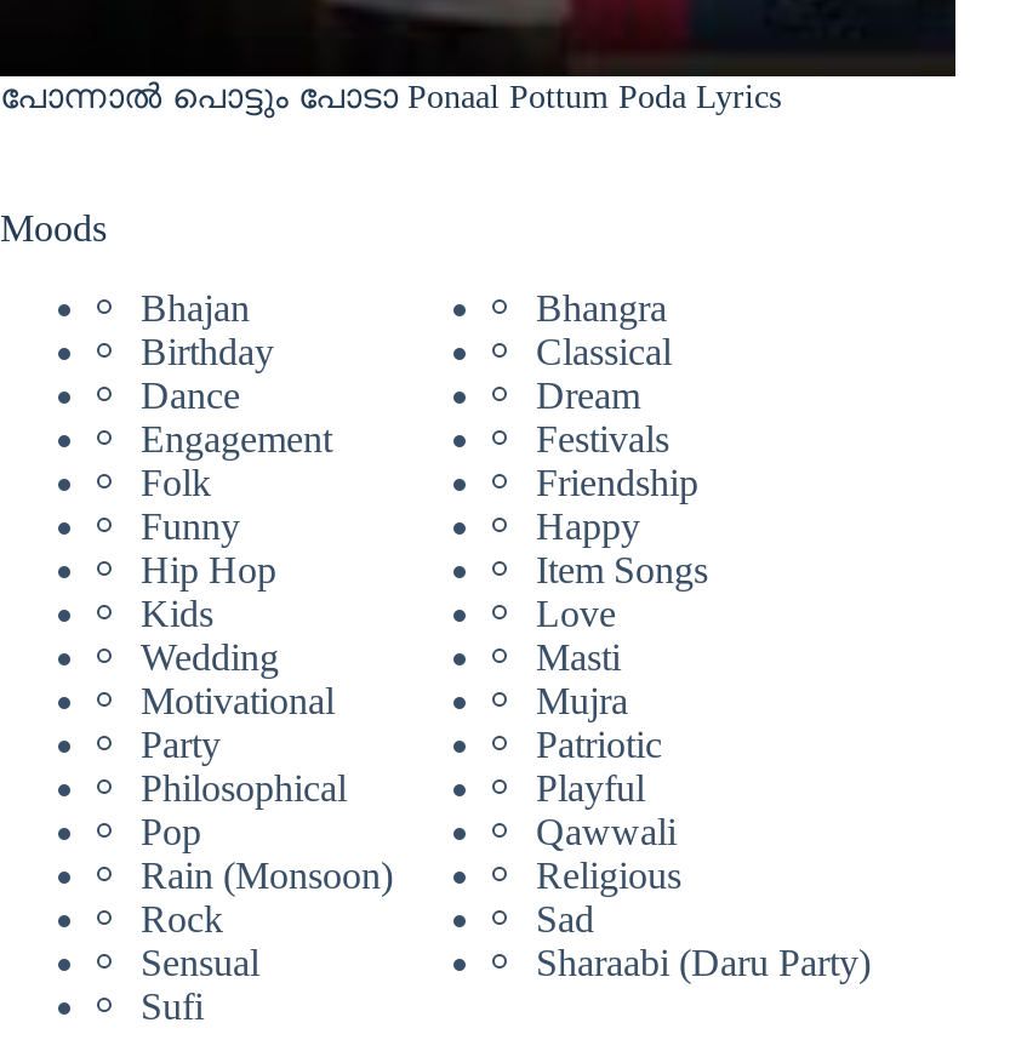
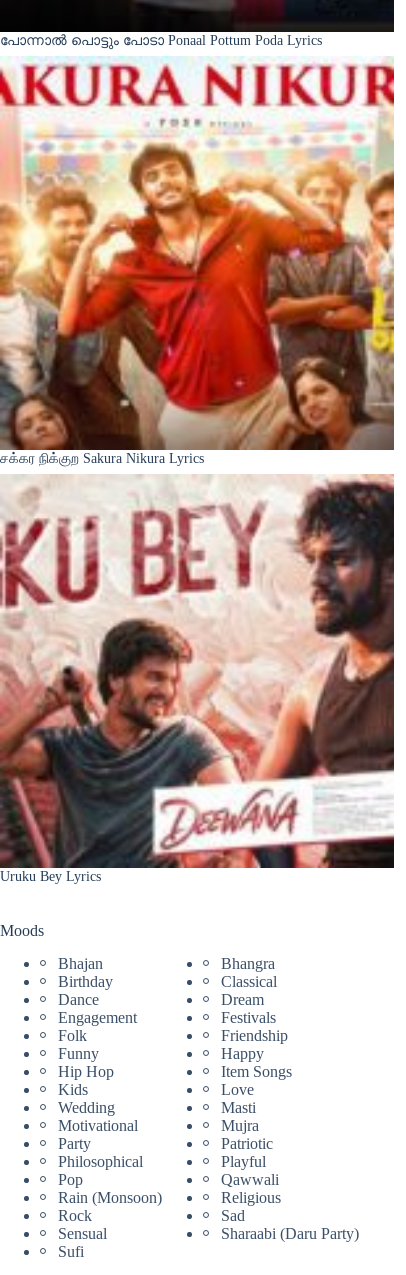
none -> [0,56,395,466] [image] | சக்கர நிக்குற Sakura Nikura Lyrics
none -> [0,474,395,884] [image] | Uruku Bey Lyrics

